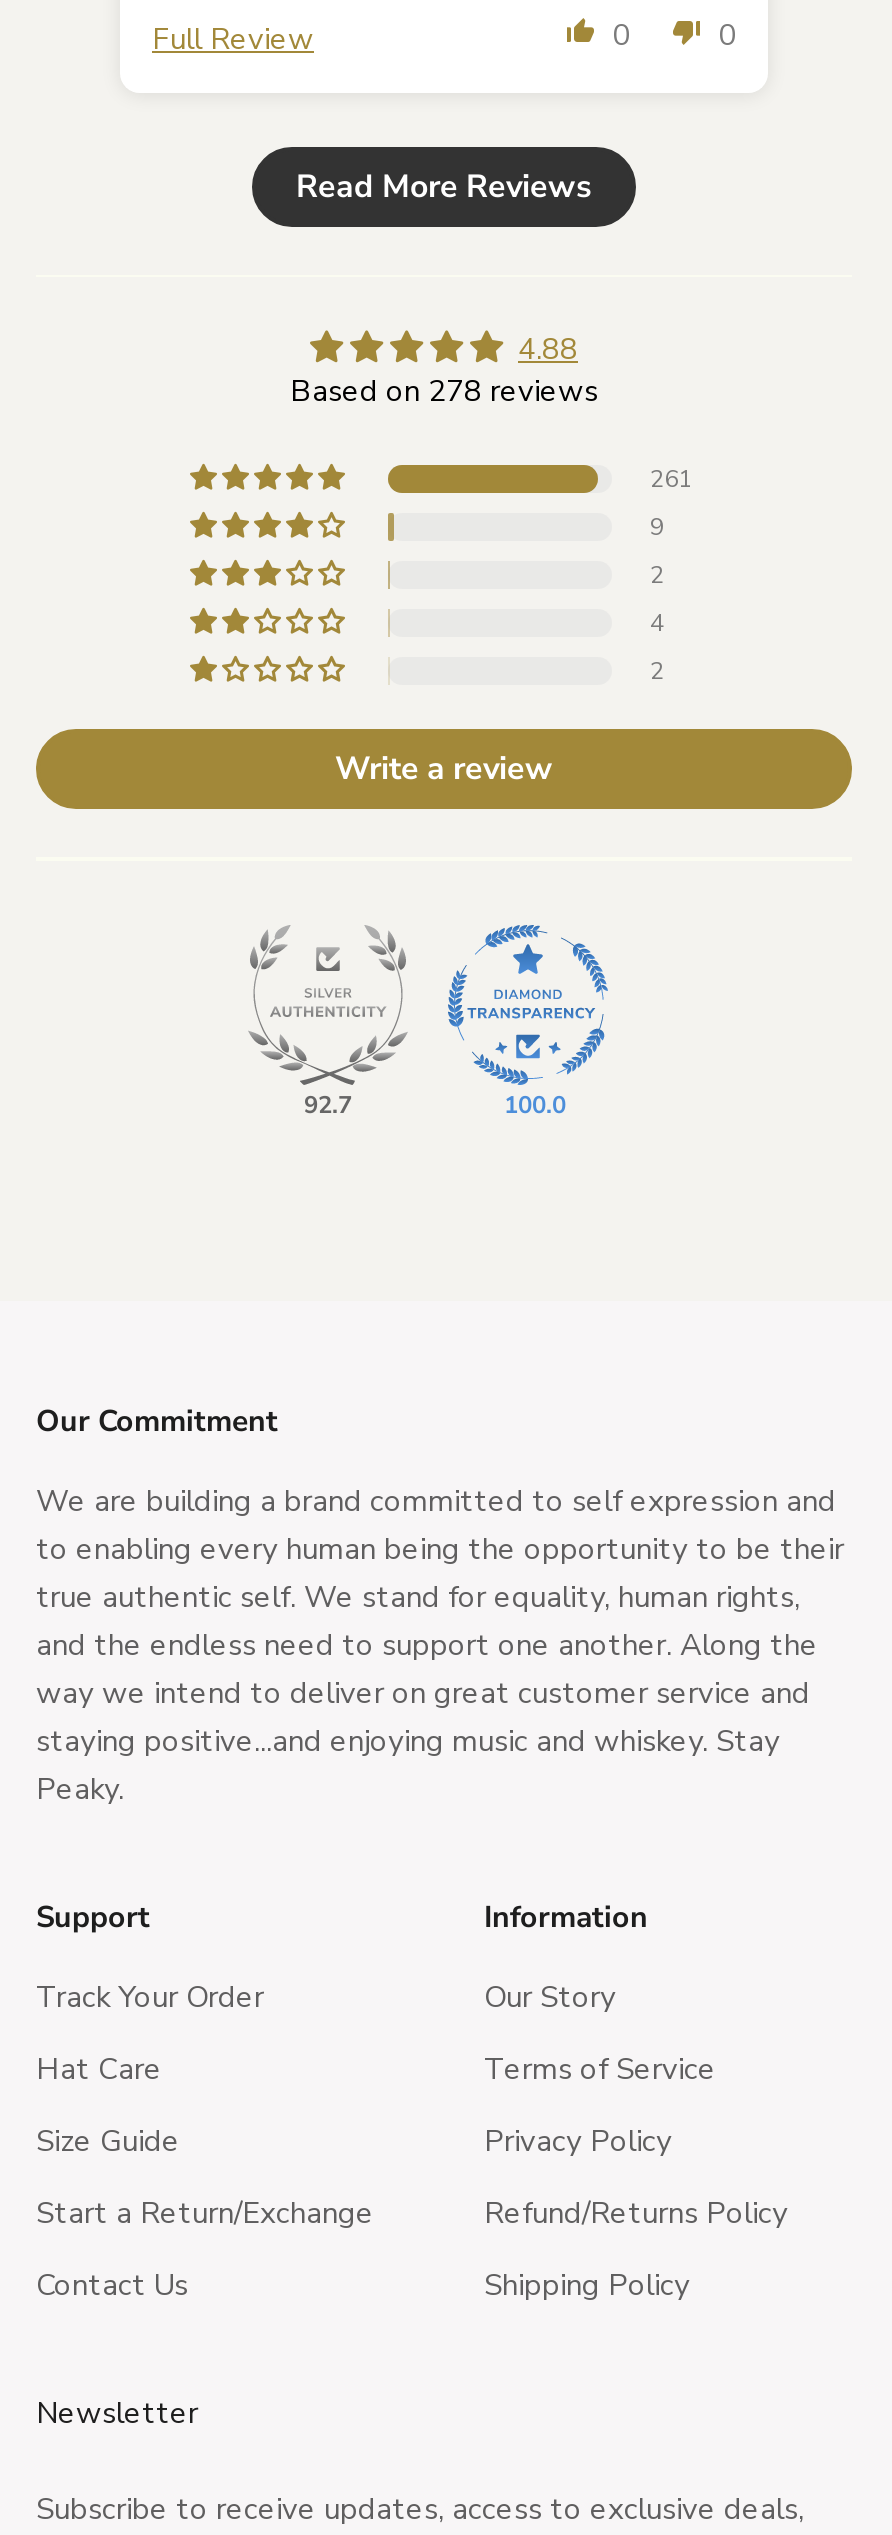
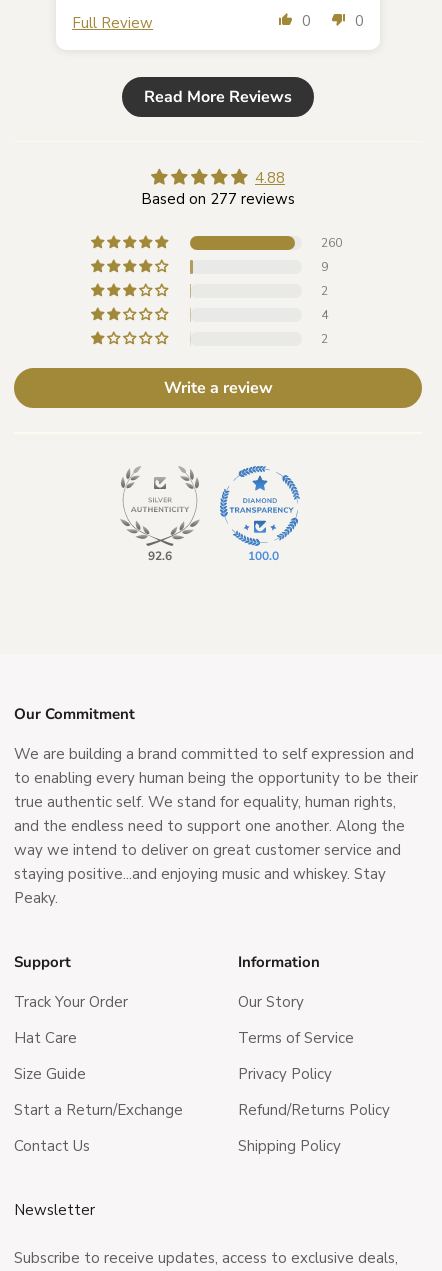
[290,372,598,412] Based on 278 reviews -> [141,189,295,209] Based on 277 reviews
[650,464,692,496] 261 -> [321,235,342,251] 260
[304,1090,352,1122] 92.7 -> [148,548,172,564] 92.6

